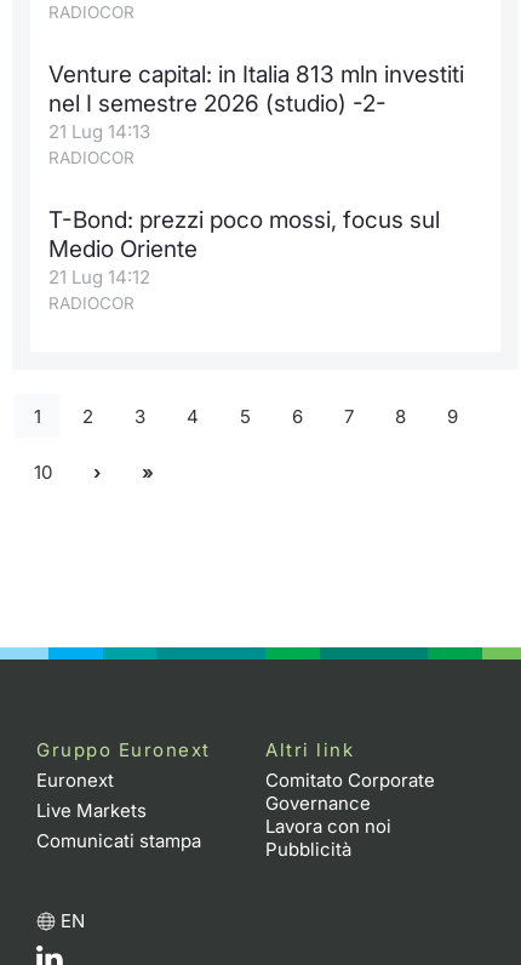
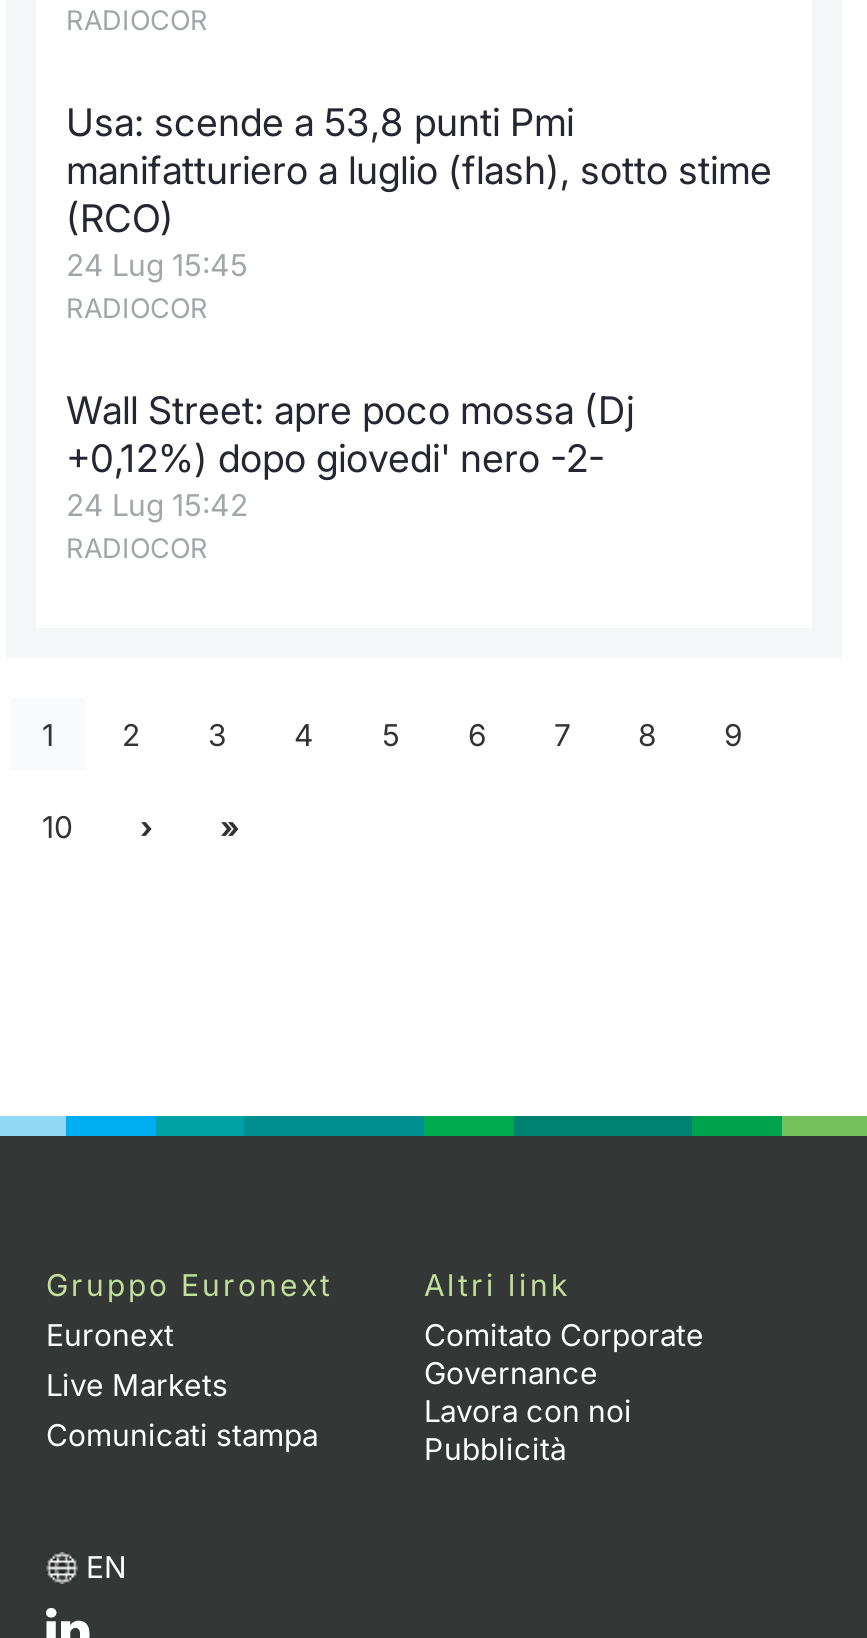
[48,61,464,143] Venture capital: in Italia 813 mln investiti | nel I semestre 2026 (studio) -2- | 21 Lug 14:13 -> [66,100,772,284] Usa: scende a 53,8 punti Pmi | manifatturiero a luglio (flash), sotto stime | (RCO) | 24 Lug 15:45
[48,206,440,289] T-Bond: prezzi poco mossi, focus sul | Medio Oriente | 21 Lug 14:12 -> [66,388,634,524] Wall Street: apre poco mossa (Dj | +0,12%) dopo giovedi' nero -2- | 24 Lug 15:42

